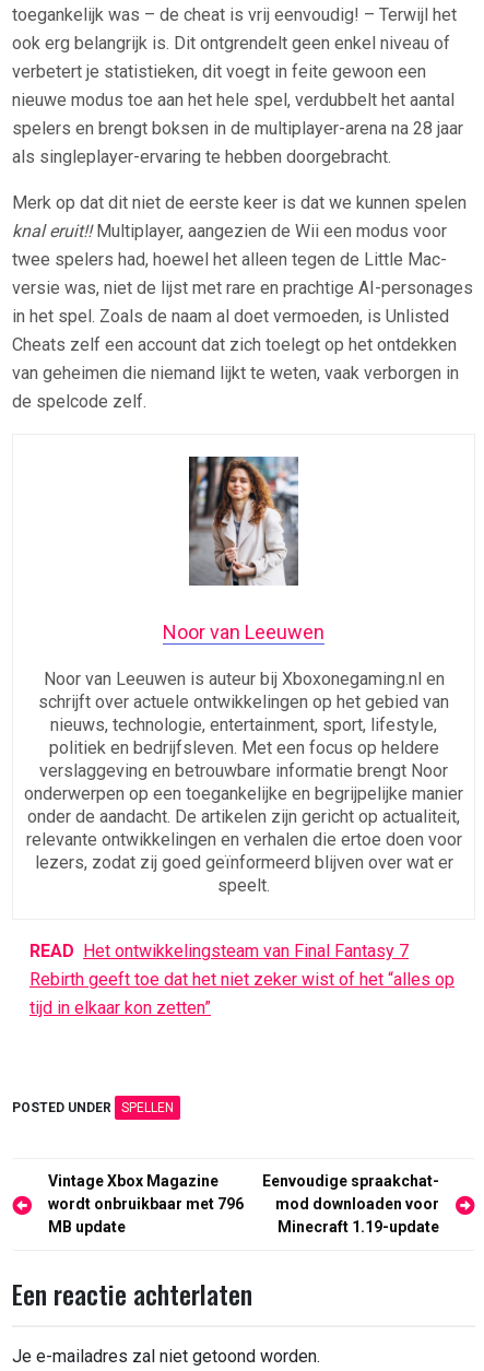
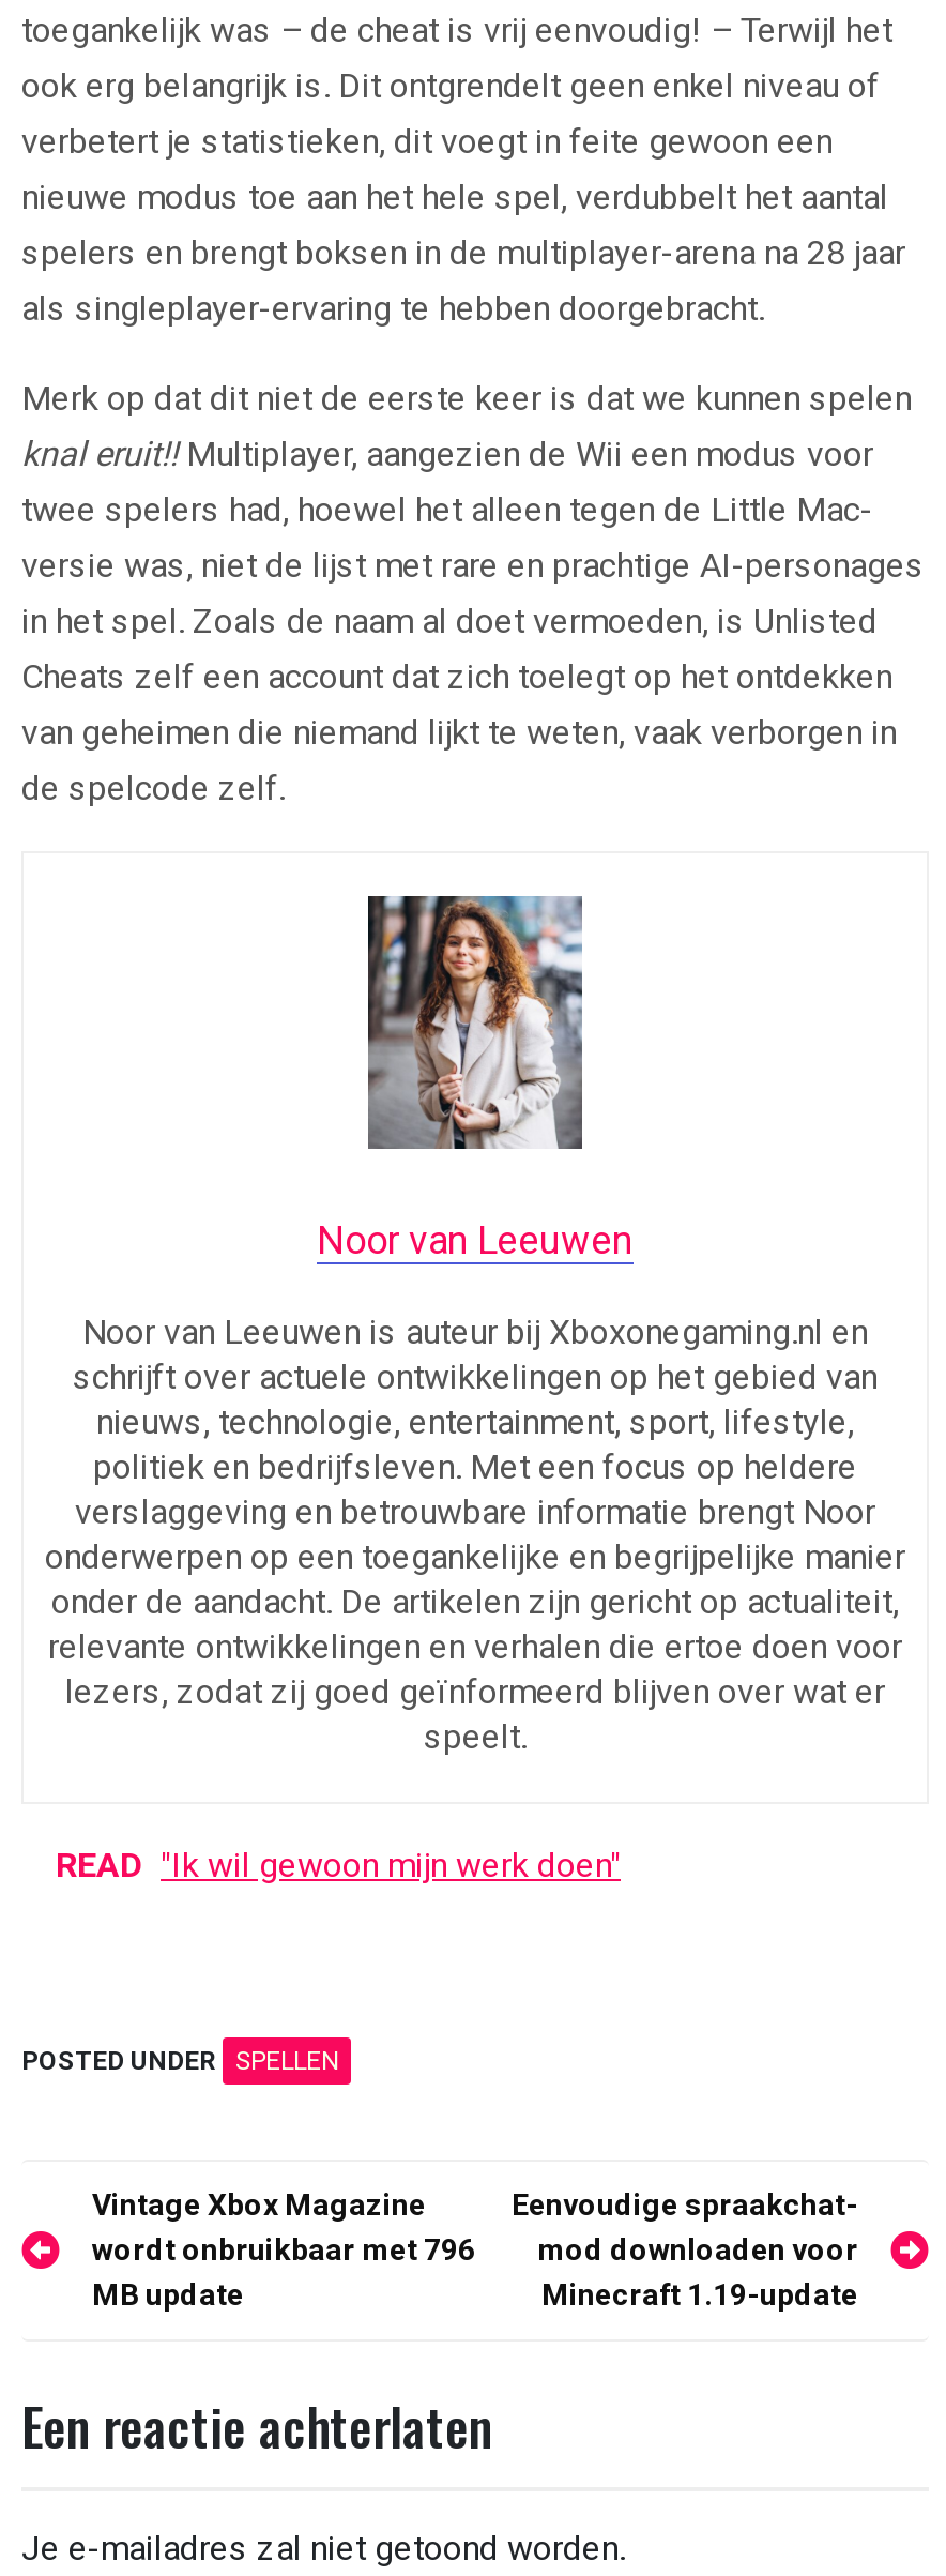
[29,941,455,1018] READ Het ontwikkelingsteam van Final Fantasy 7 | Rebirth geeft toe dat het niet zeker wist of het “alles op | tijd in elkaar kon zetten” -> [56,1844,621,1885] READ "Ik wil gewoon mijn werk doen"

